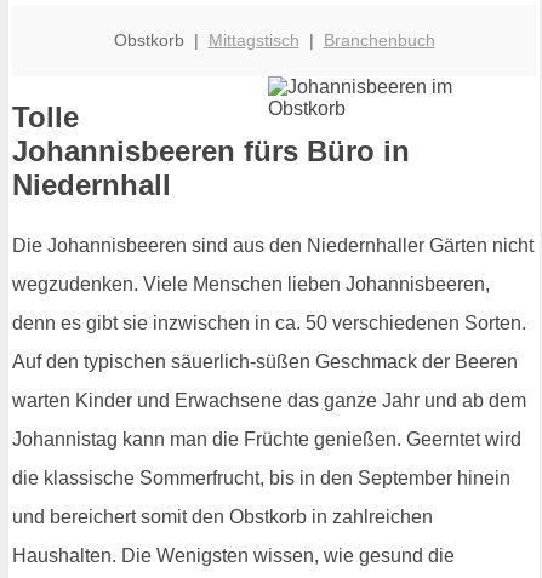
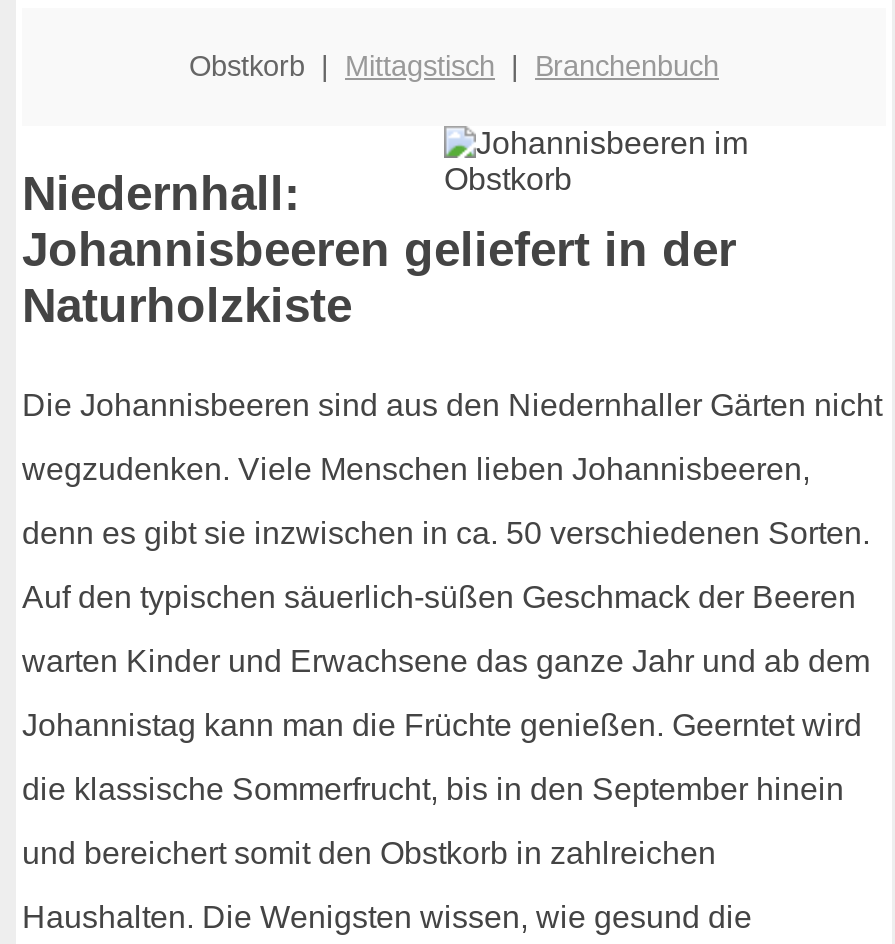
[12,101,410,202] Tolle | Johannisbeeren fürs Büro in | Niedernhall -> [22,167,736,333] Niedernhall: | Johannisbeeren geliefert in der | Naturholzkiste

